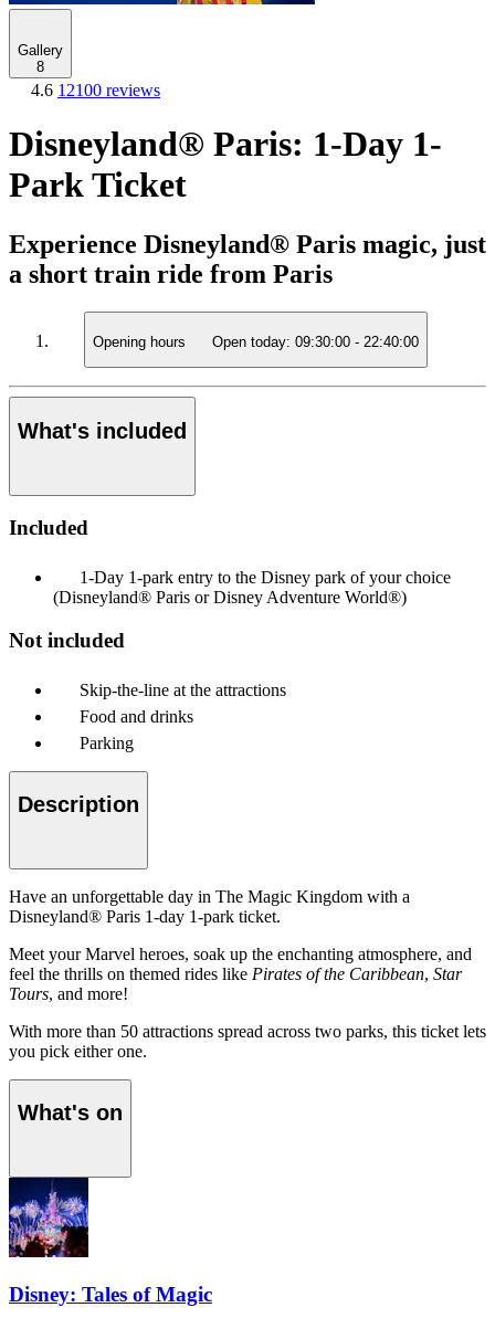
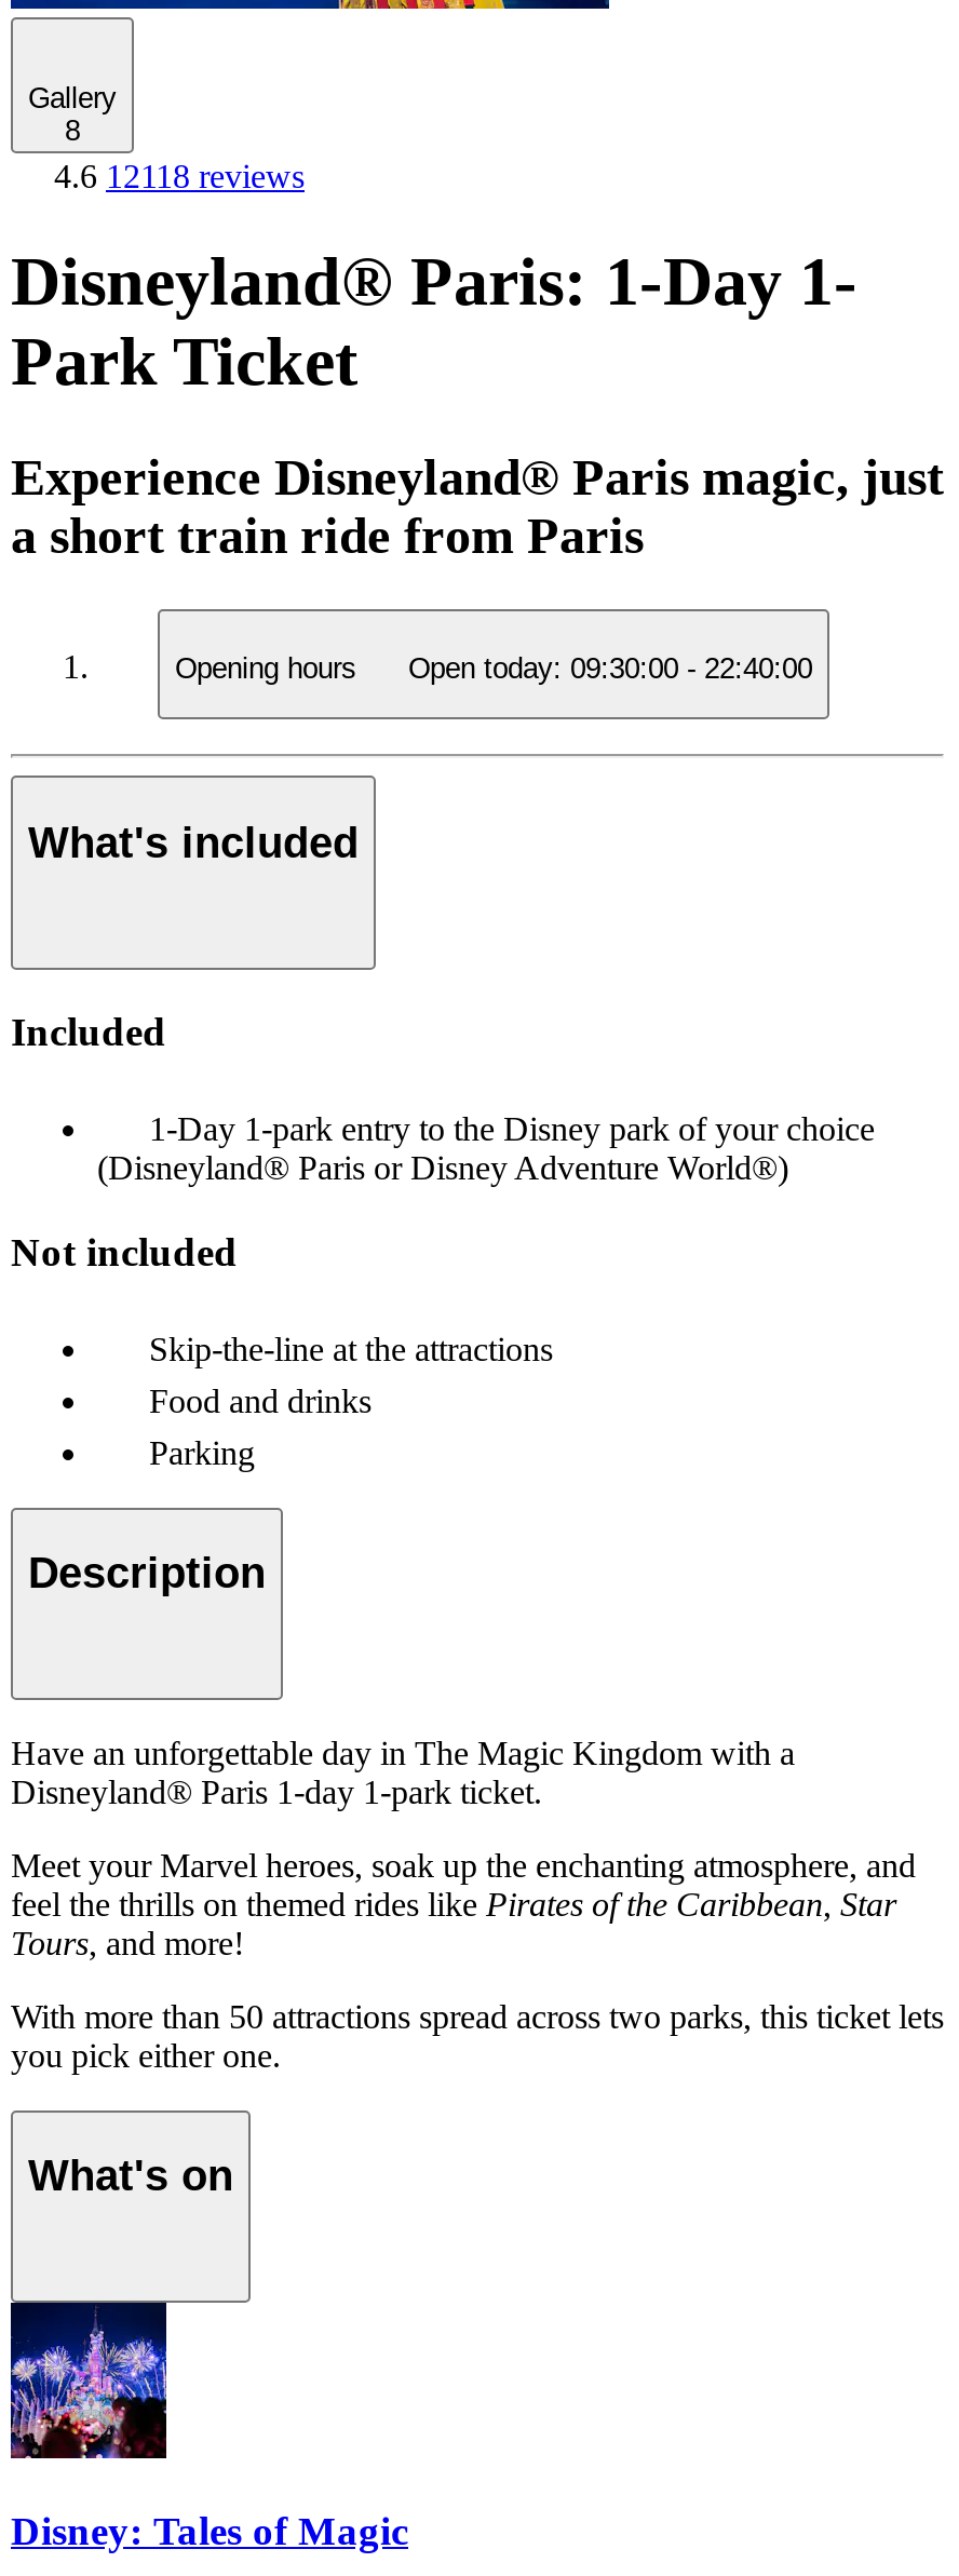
[31,81,160,99] 4.6 12100 reviews -> [54,158,305,194] 4.6 12118 reviews

